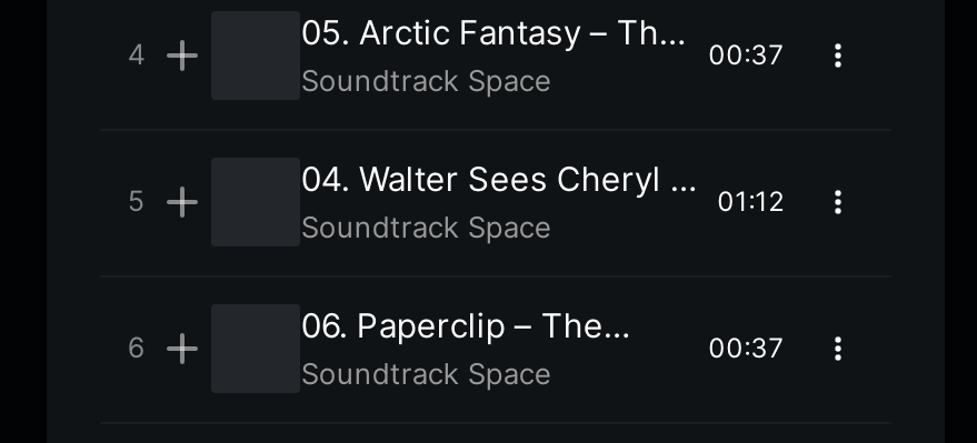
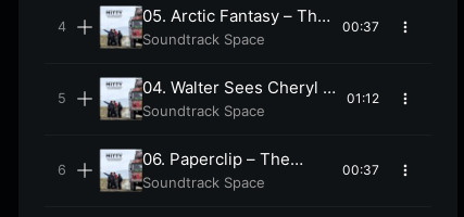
none -> [99,5,139,49] [image]
none -> [99,77,139,120] [image]
none -> [99,149,139,192] [image]

